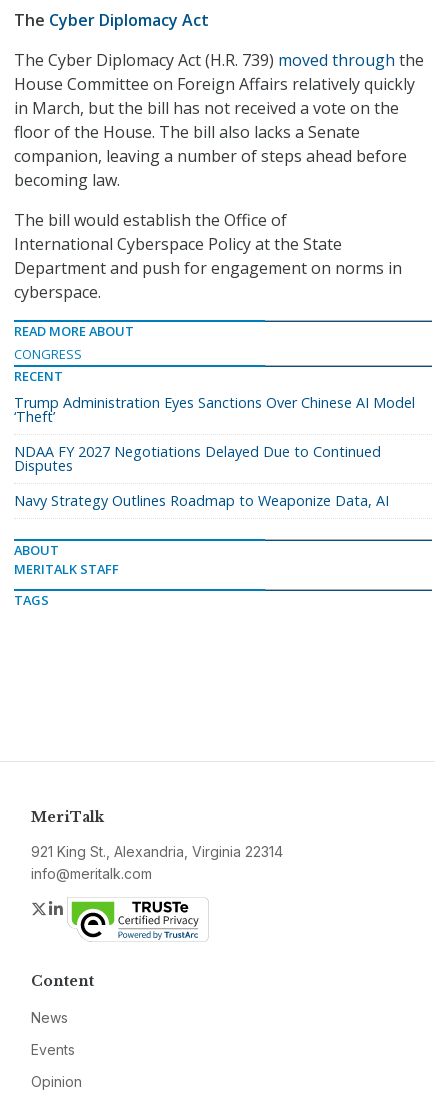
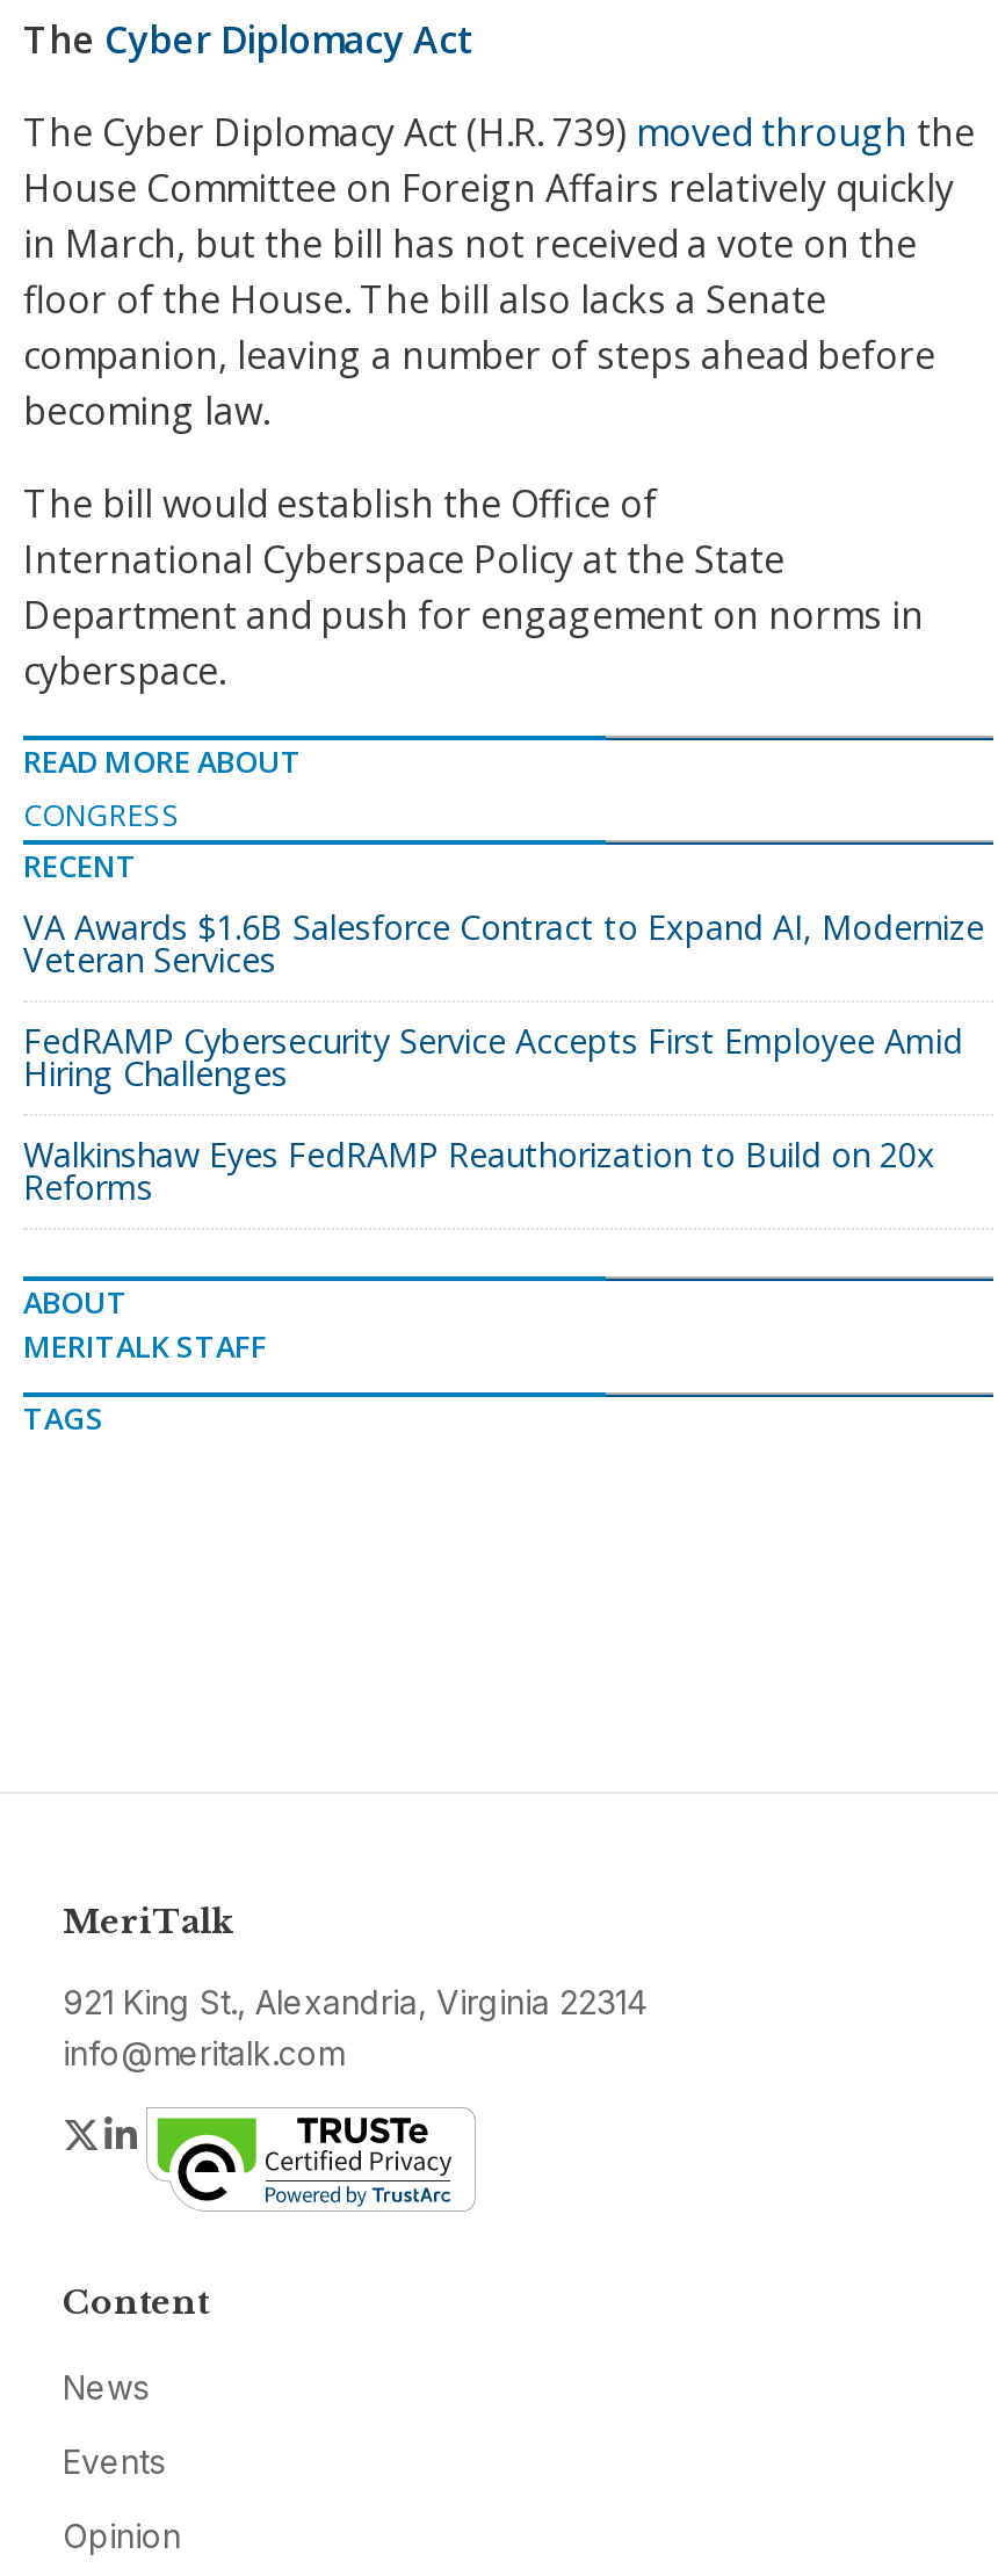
[14,393,415,426] Trump Administration Eyes Sanctions Over Chinese AI Model | ‘Theft’ -> [23,905,984,982] VA Awards $1.6B Salesforce Contract to Expand AI, Modernize | Veteran Services
[14,442,381,475] NDAA FY 2027 Negotiations Delayed Due to Continued | Disputes -> [23,1019,963,1096] FedRAMP Cybersecurity Service Accepts First Employee Amid | Hiring Challenges
[14,491,389,510] Navy Strategy Outlines Roadmap to Weaponize Data, AI -> [23,1133,935,1209] Walkinshaw Eyes FedRAMP Reauthorization to Build on 20x | Reforms

